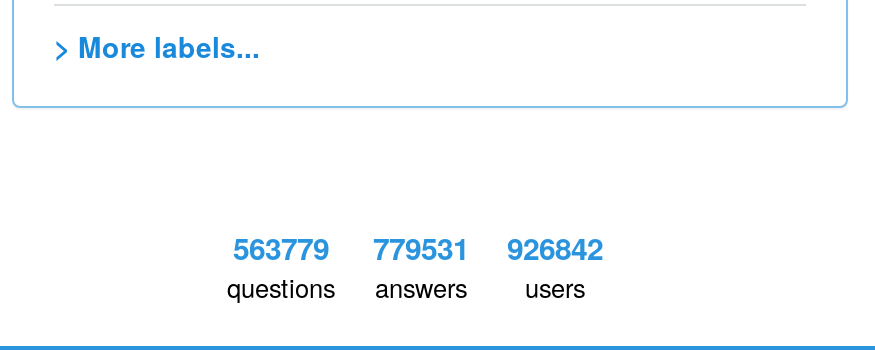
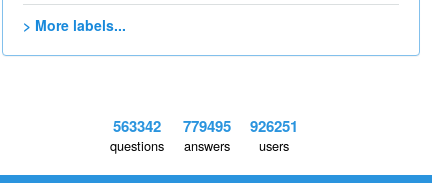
[233,226,329,270] 563779 -> [112,115,160,137] 563342
[373,226,469,270] 779531 -> [182,115,230,137] 779495
[507,226,603,270] 926842 -> [249,115,297,137] 926251

